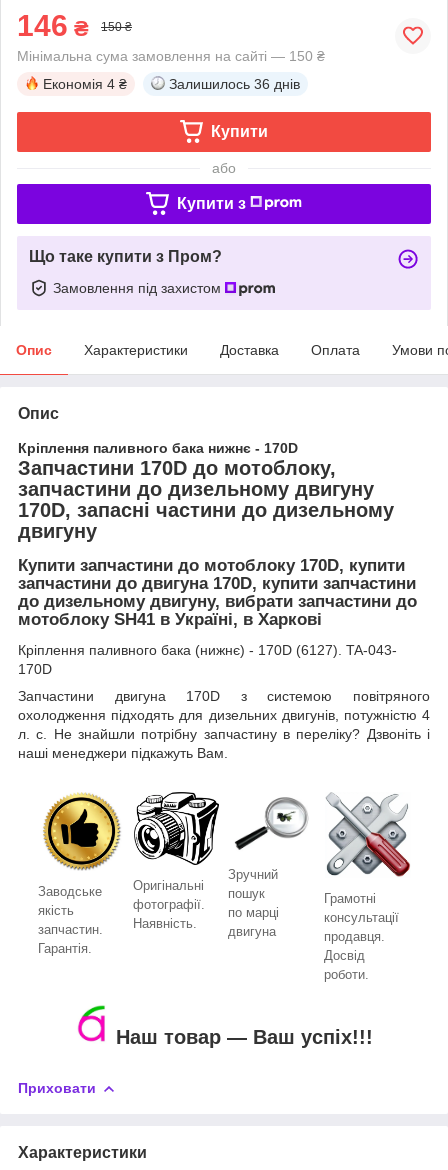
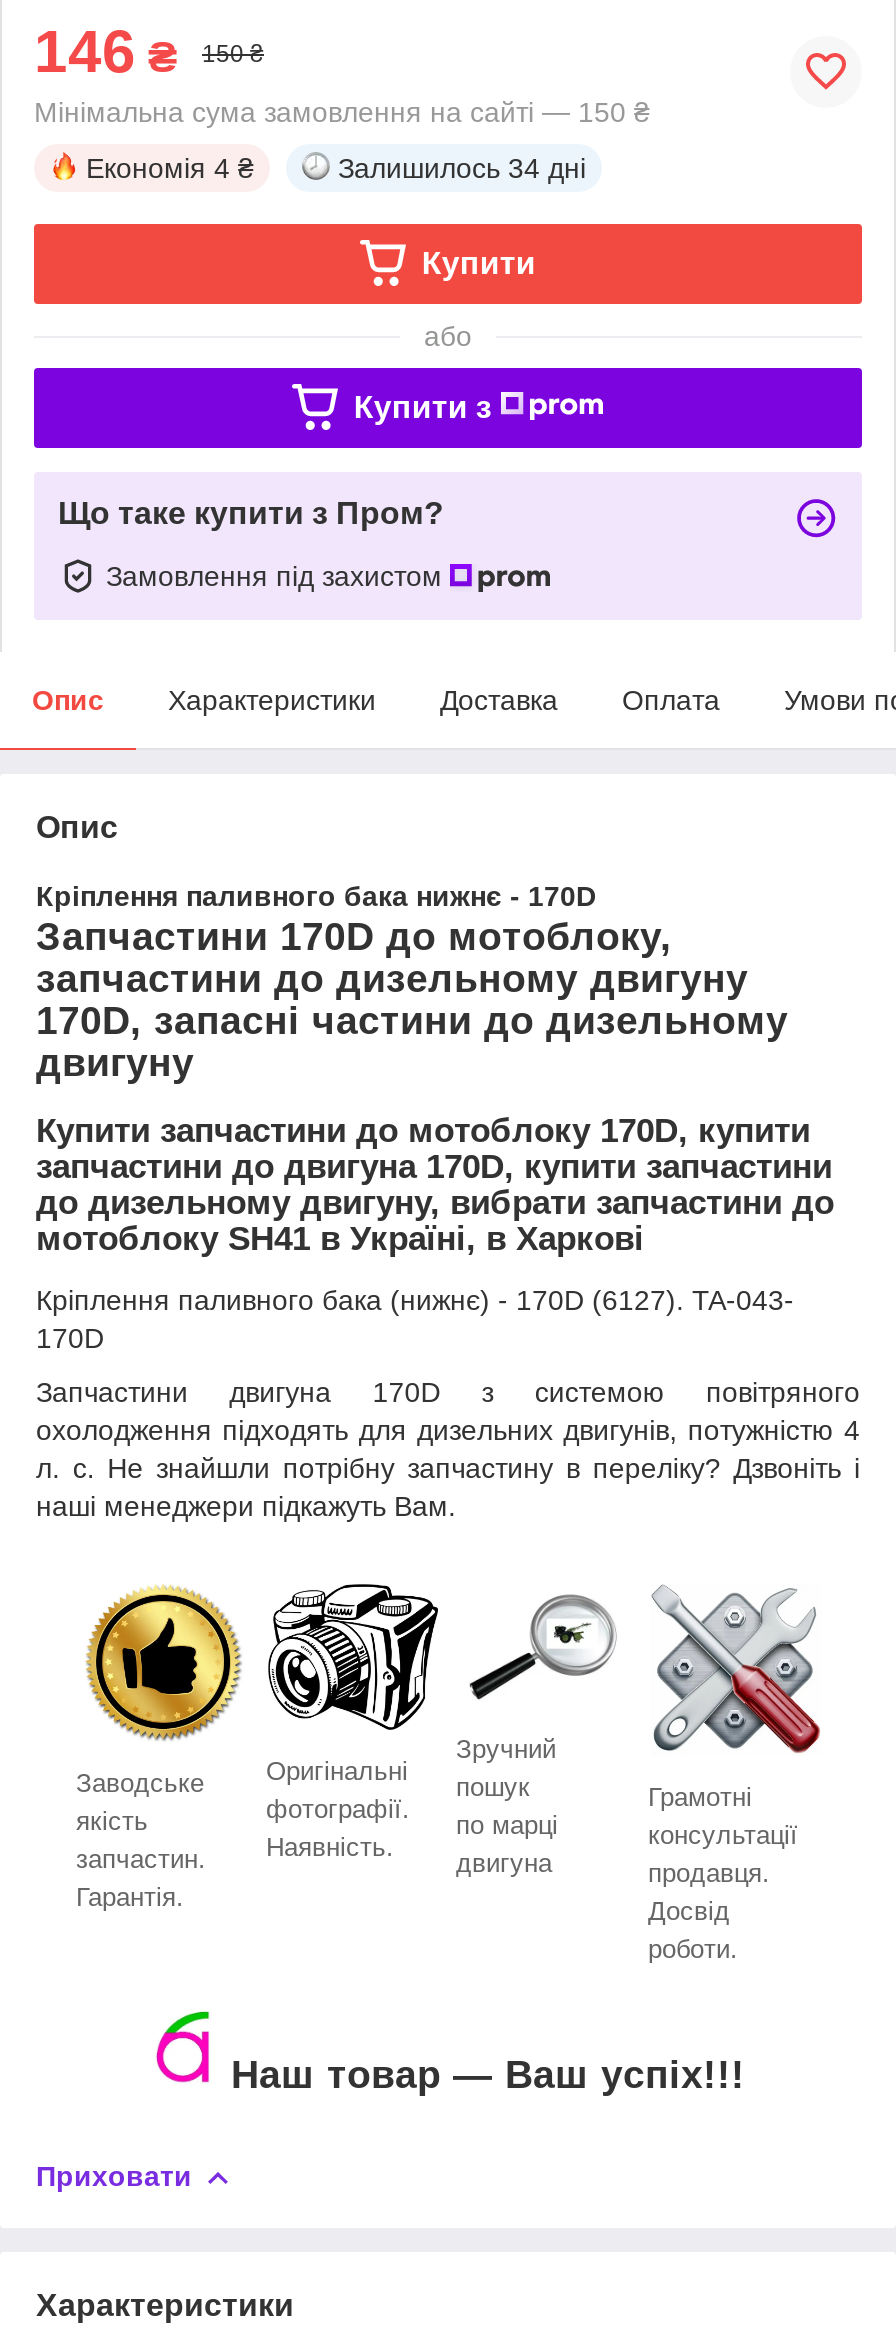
[169,76,300,92] Залишилось 36 днів -> [338,152,586,184] Залишилось 34 дні

